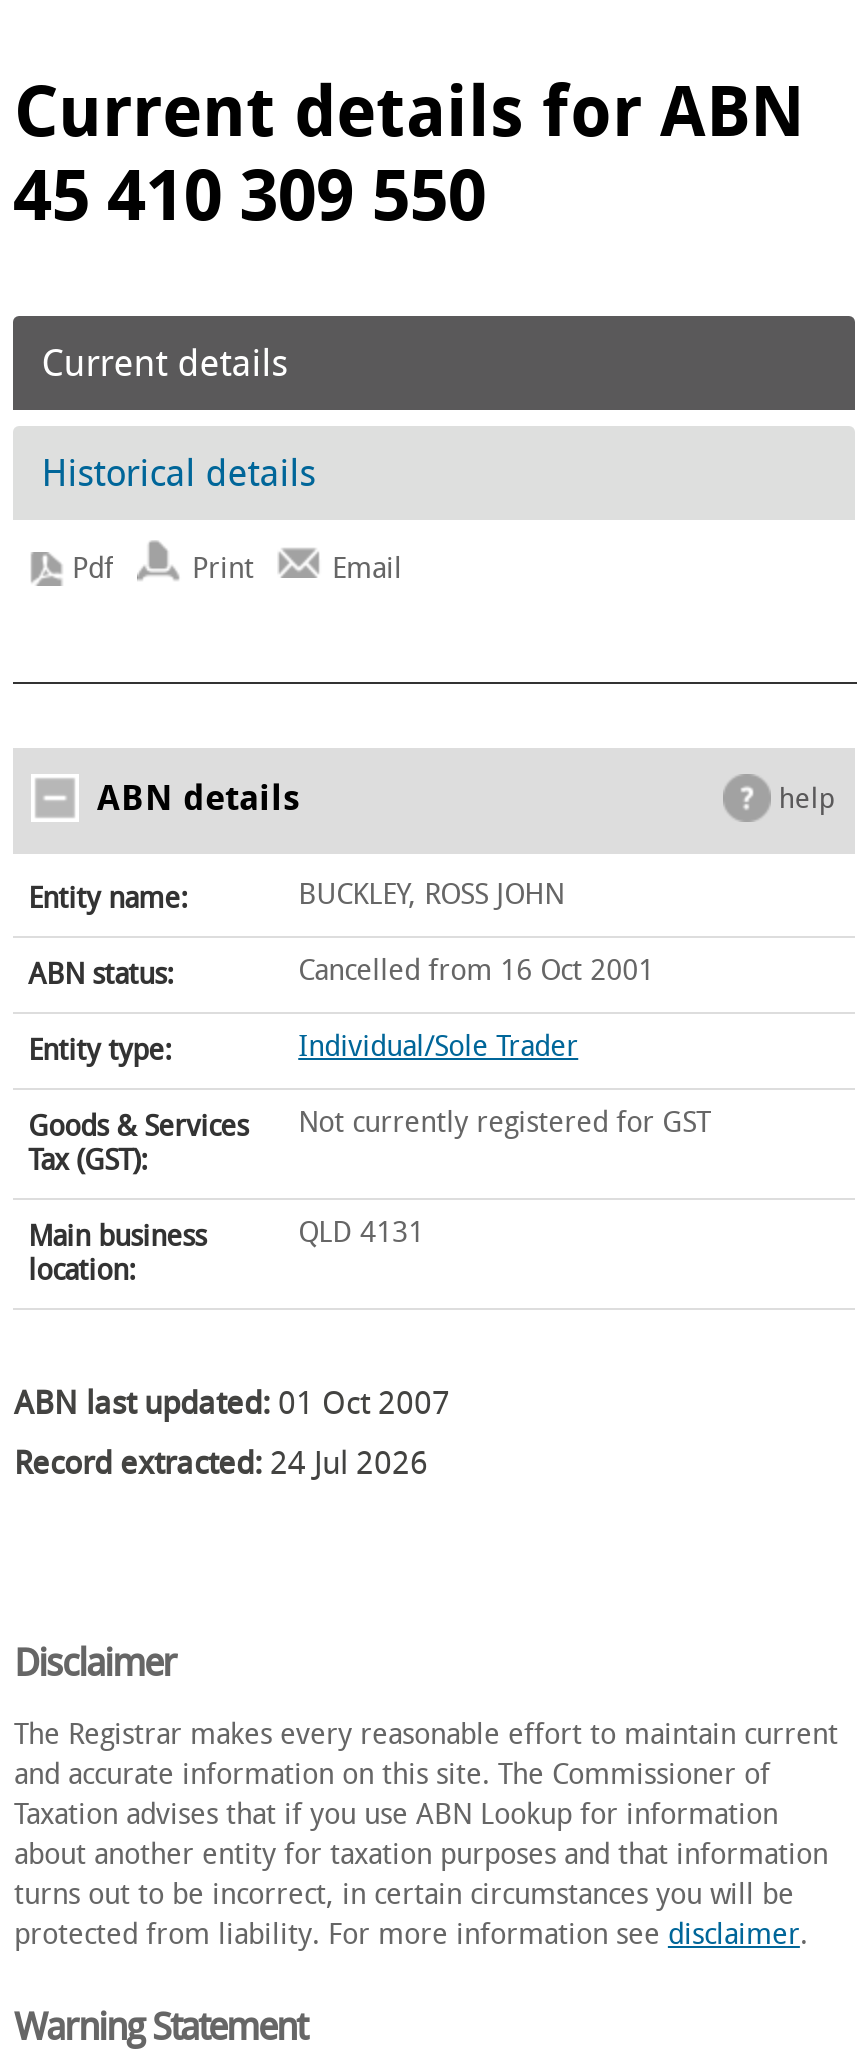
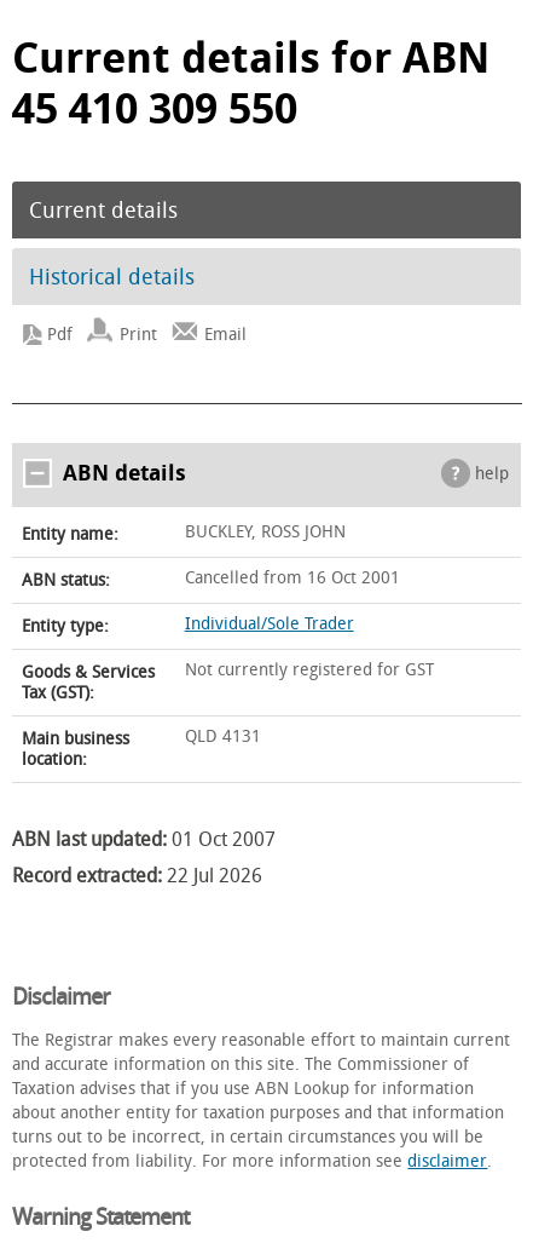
[14,1444,428,1482] Record extracted: 24 Jul 2026 -> [13,864,263,887] Record extracted: 22 Jul 2026

